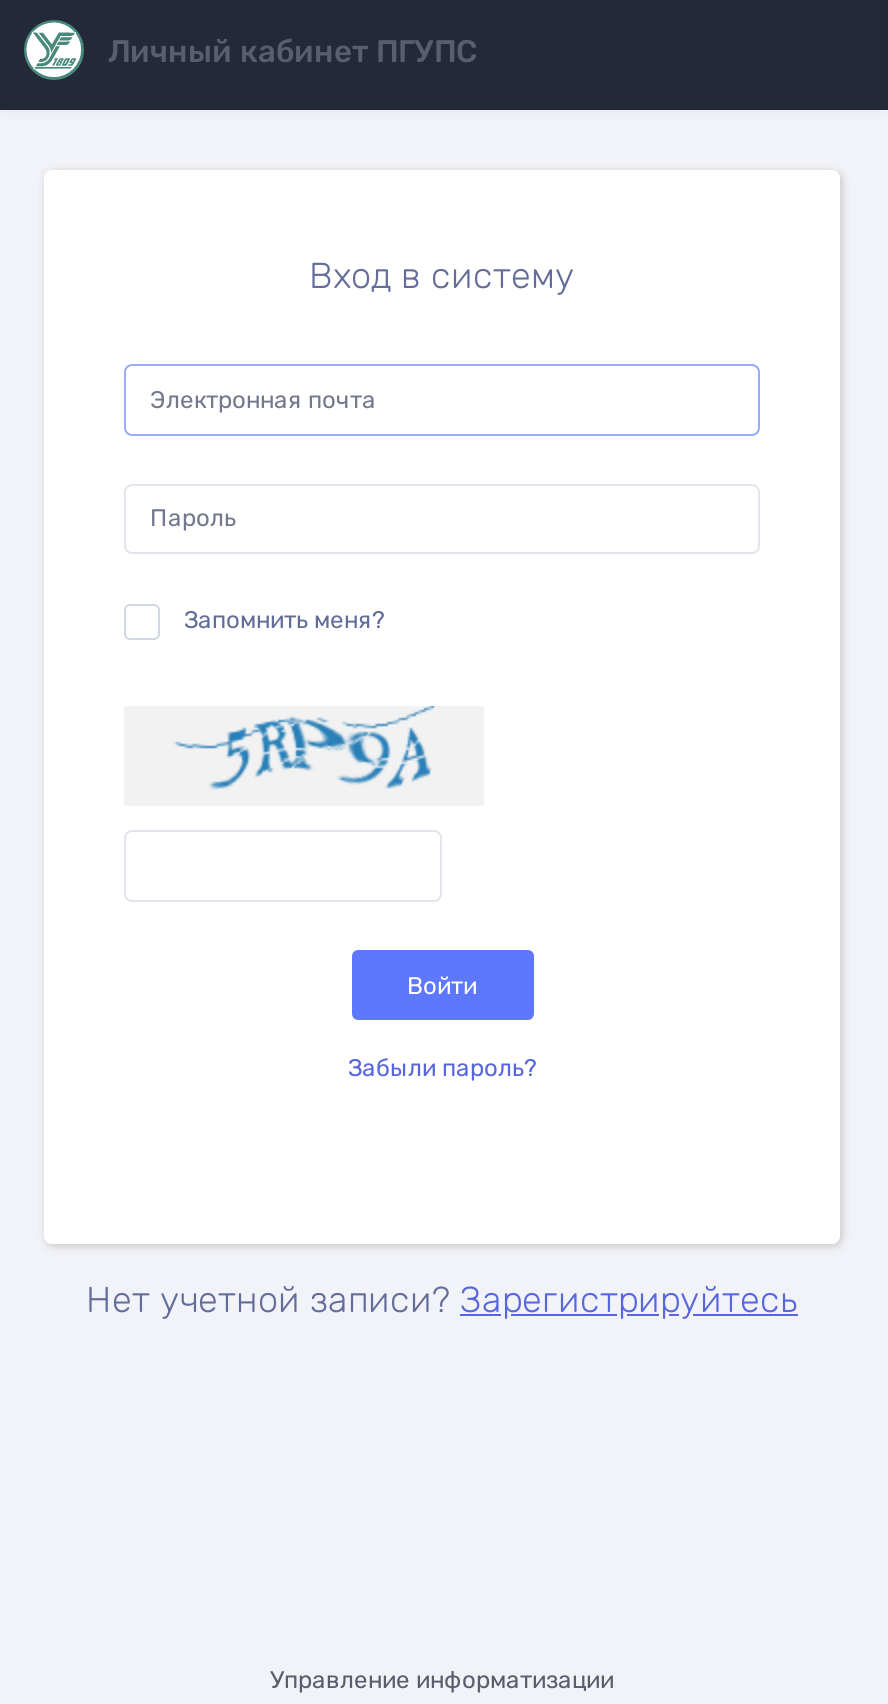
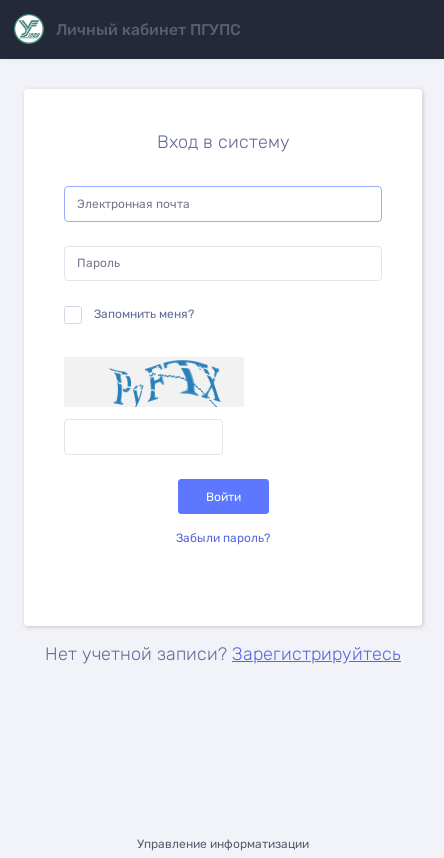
[176,706,436,802] [image] -> [92,358,221,407] [image]

